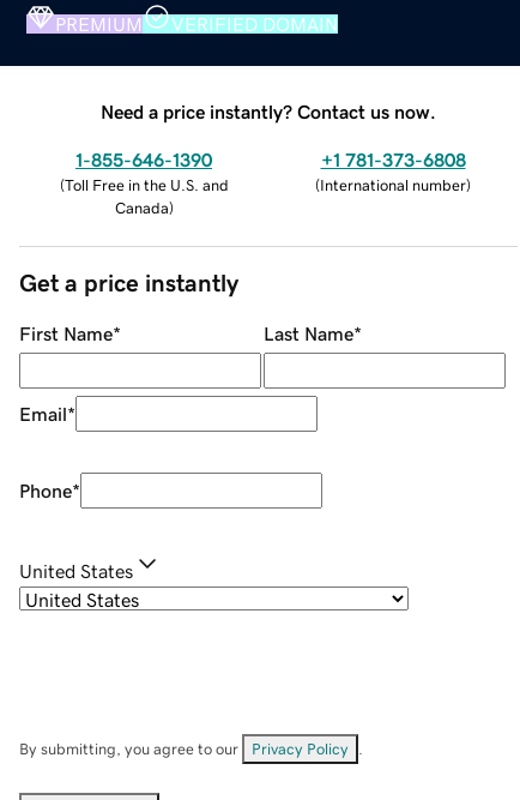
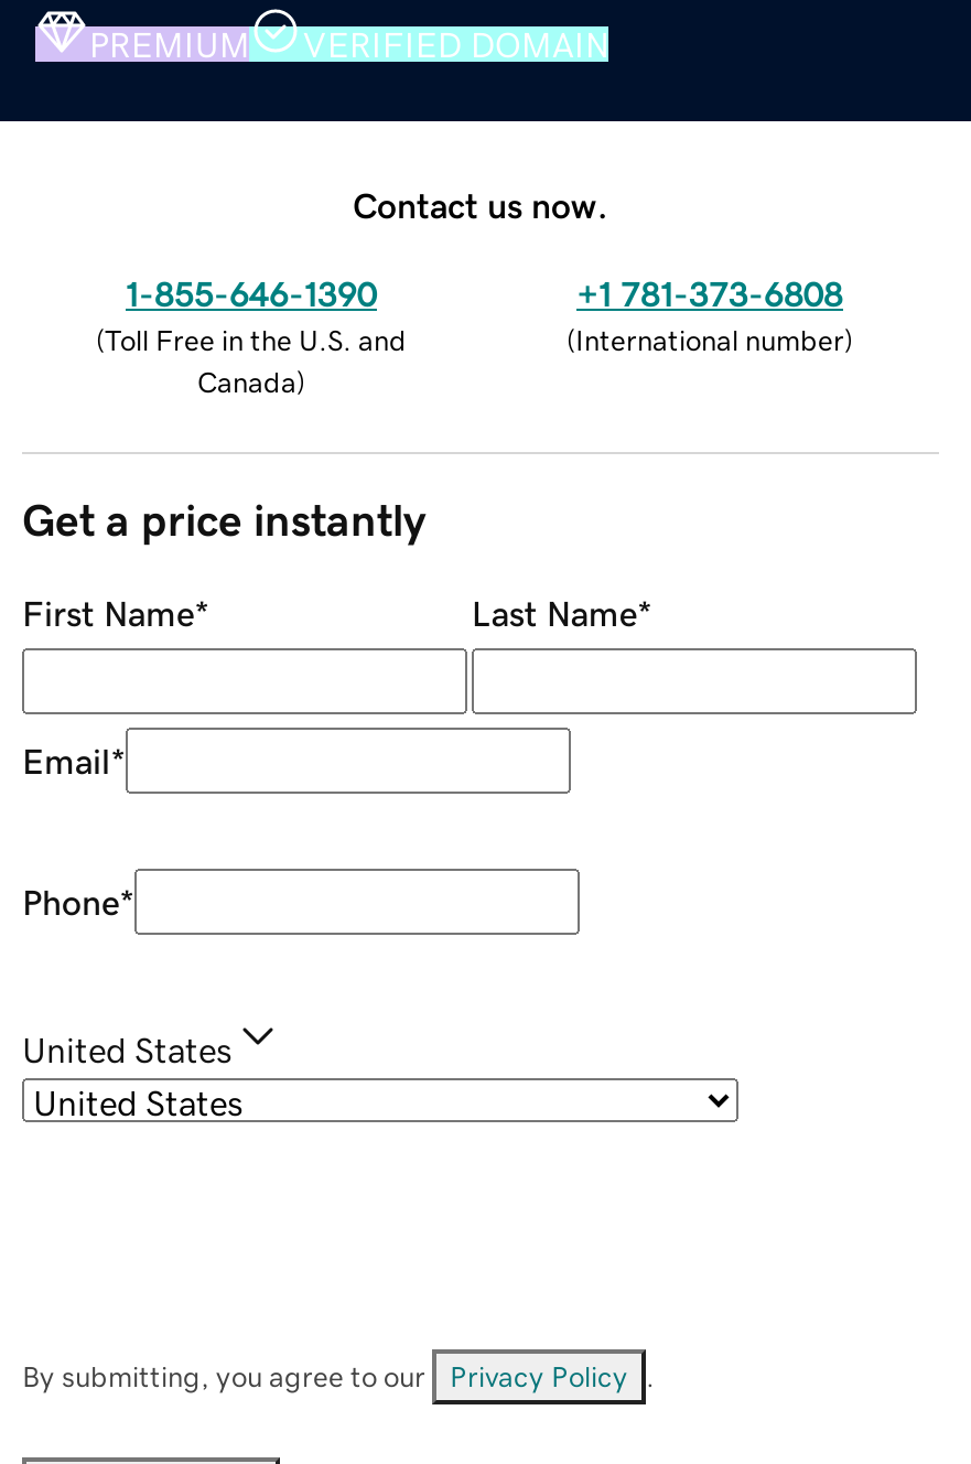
[101,101,436,121] Need a price instantly? Contact us now. -> [353,187,608,222] Contact us now.

